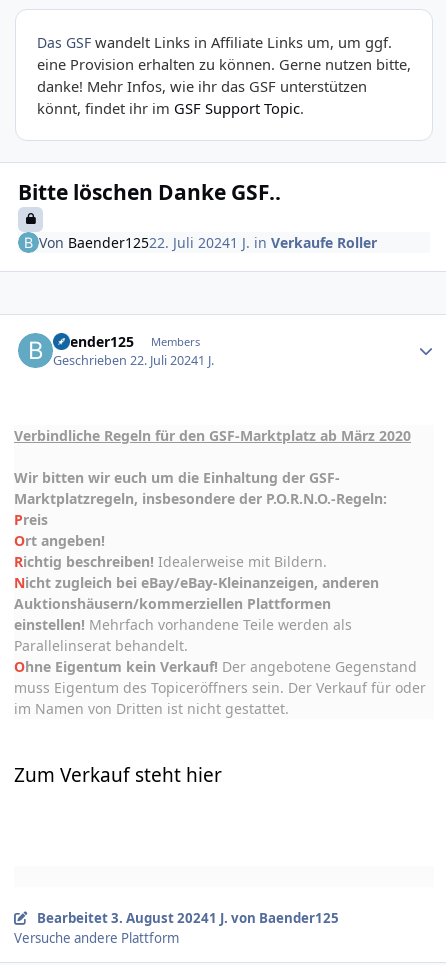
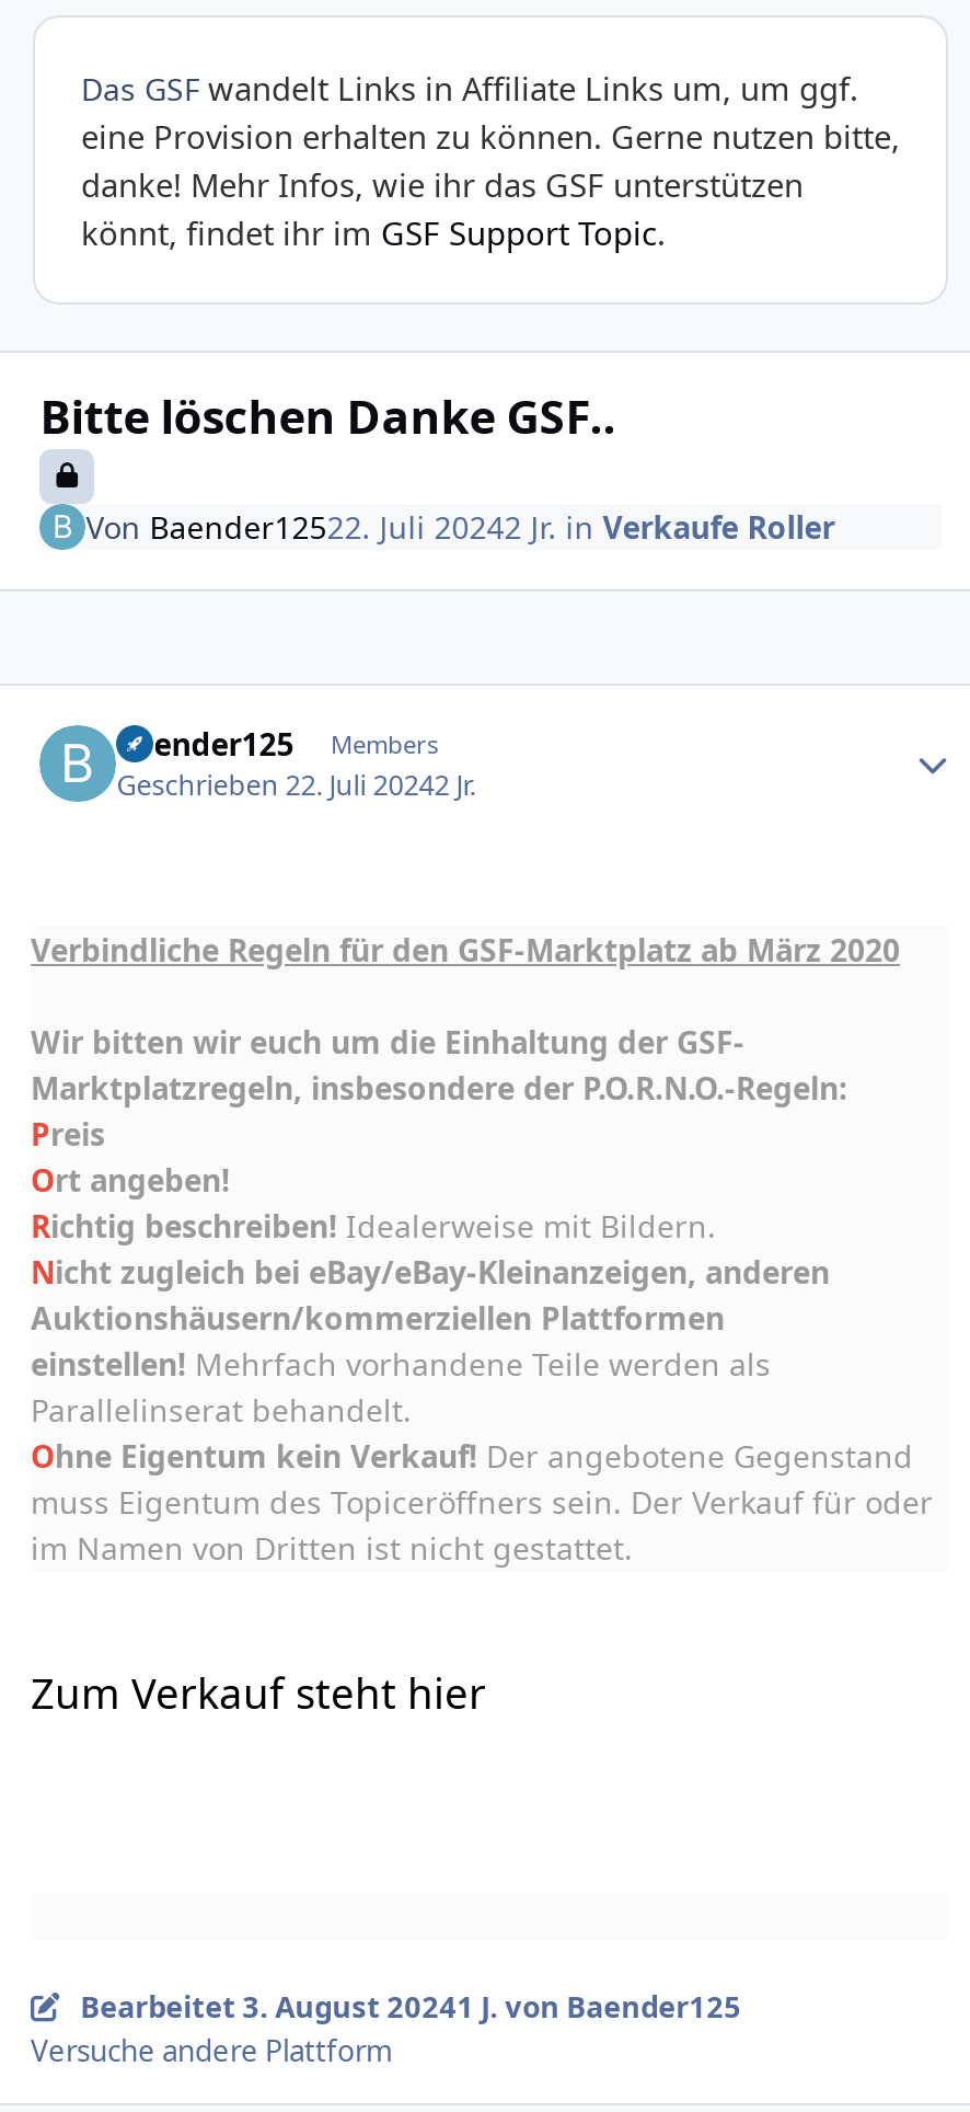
[39,232,377,251] Von Baender12522. Juli 20241 J. in Verkaufe Roller -> [86,505,835,547] Von Baender12522. Juli 20242 Jr. in Verkaufe Roller
[53,352,214,369] Geschrieben 22. Juli 20241 J. -> [116,766,476,804] Geschrieben 22. Juli 20242 Jr.

